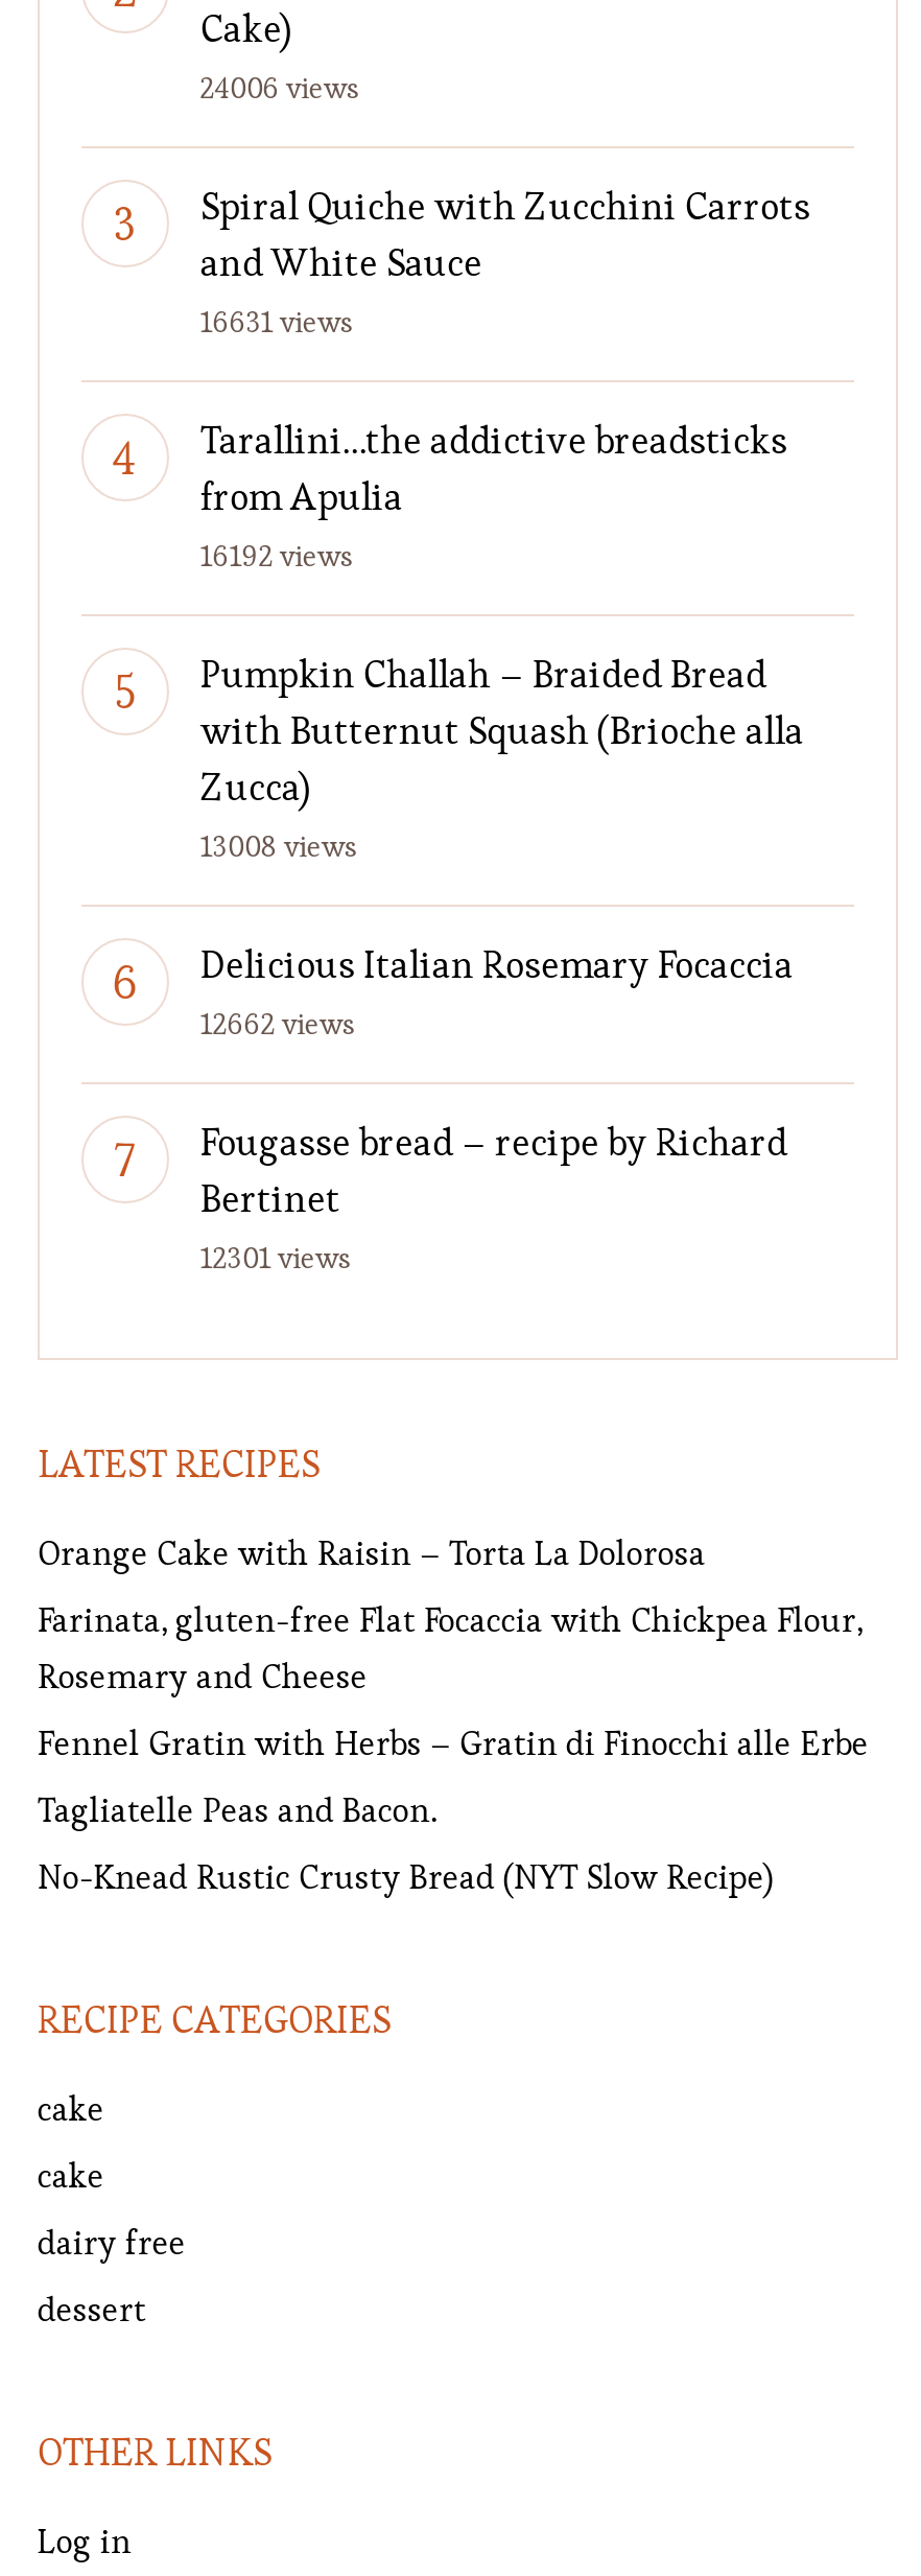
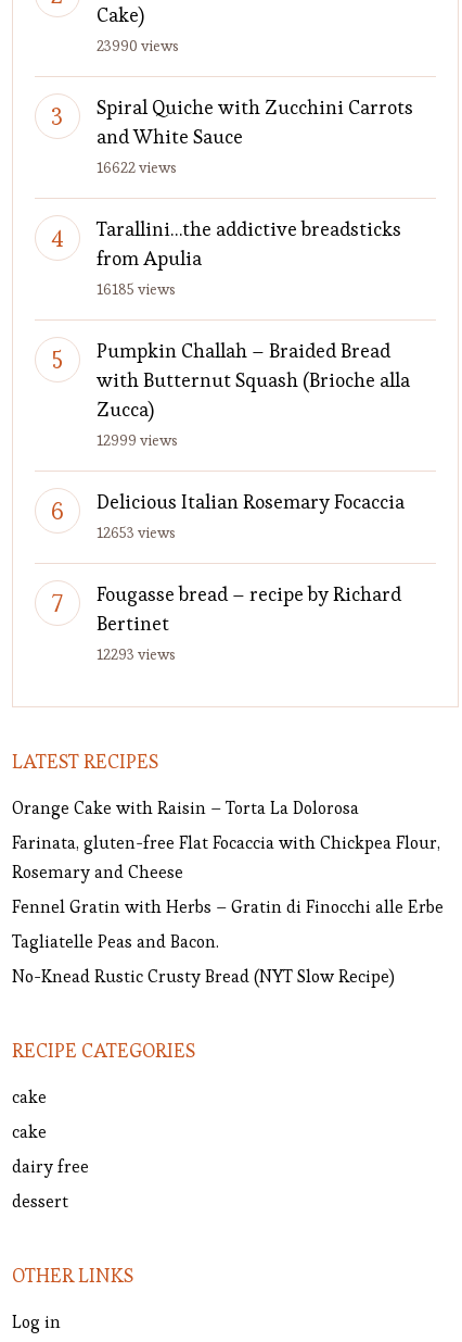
[200,69,359,107] 24006 views -> [96,36,179,55] 23990 views
[200,303,353,341] 16631 views -> [96,158,177,177] 16622 views
[200,537,353,575] 16192 views -> [96,279,176,299] 16185 views
[200,827,357,865] 13008 views -> [96,430,178,450] 12999 views
[200,1005,355,1043] 12662 views -> [96,523,176,542] 12653 views
[200,1239,351,1277] 12301 views -> [96,644,176,664] 12293 views

